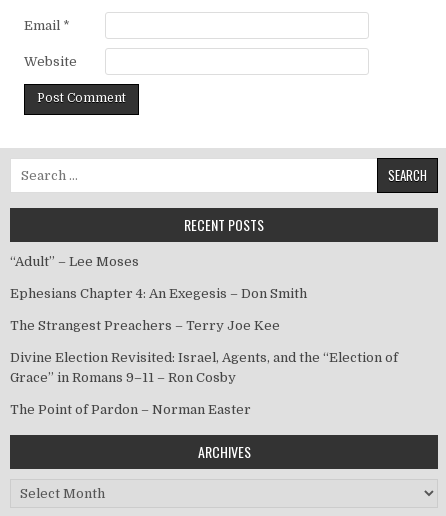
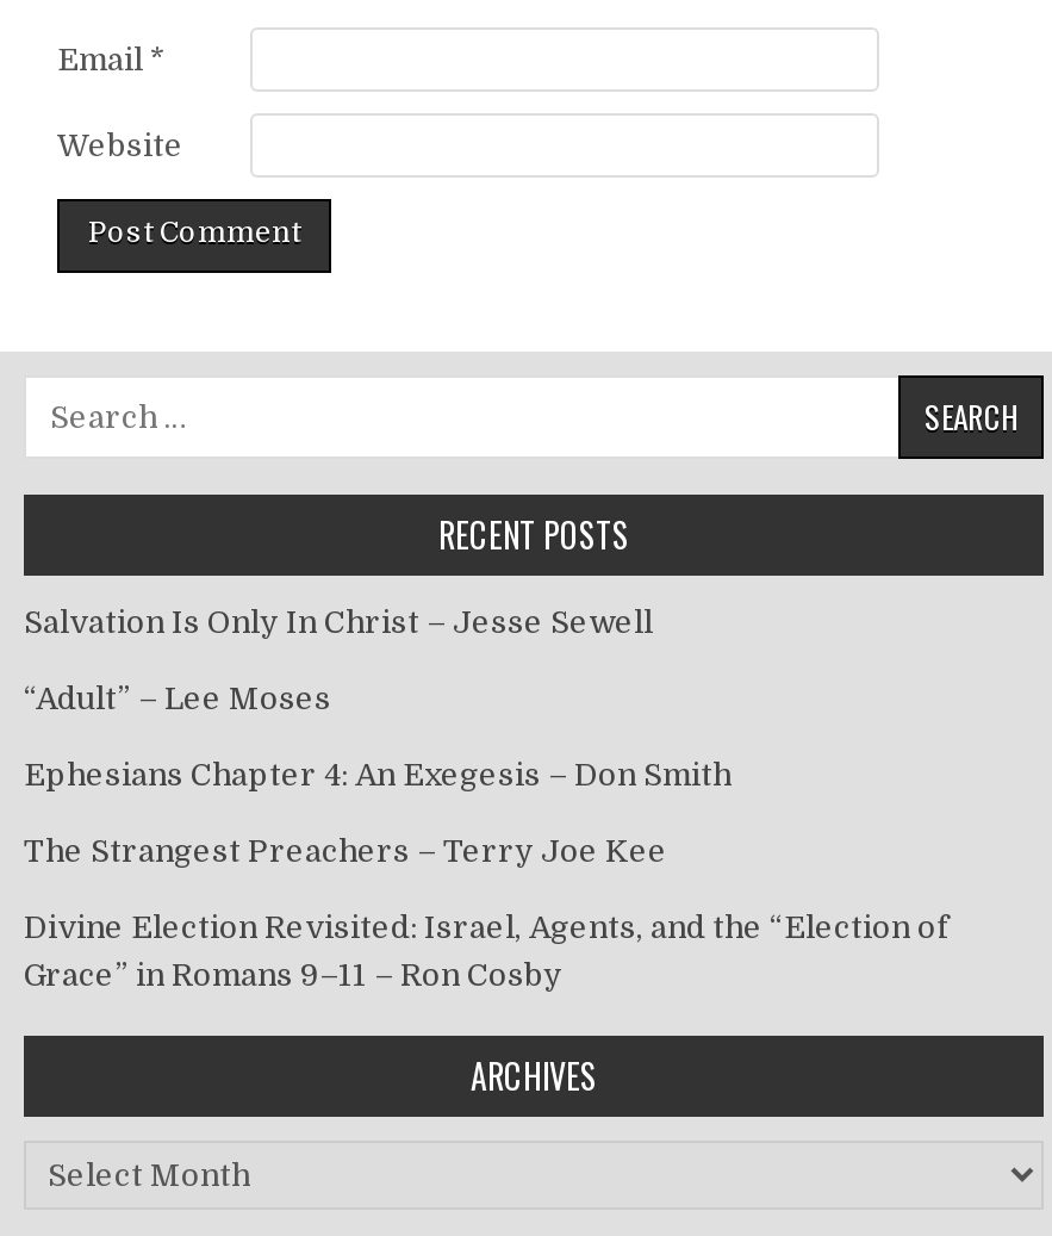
none -> [24,604,653,639] Salvation Is Only In Christ – Jesse Sewell
moved [10,254,398,385] -> [24,680,948,992]: “Adult” – Lee Moses | Ephesians Chapter 4: An Exegesis – Don Smith | The Strangest Preachers – Terry Joe Kee | Divine Election Revisited: Israel, Agents, and the “Election of | Grace” in Romans 9–11 – Ron Cosby
[10,402,251,417] The Point of Pardon – Norman Easter -> none

